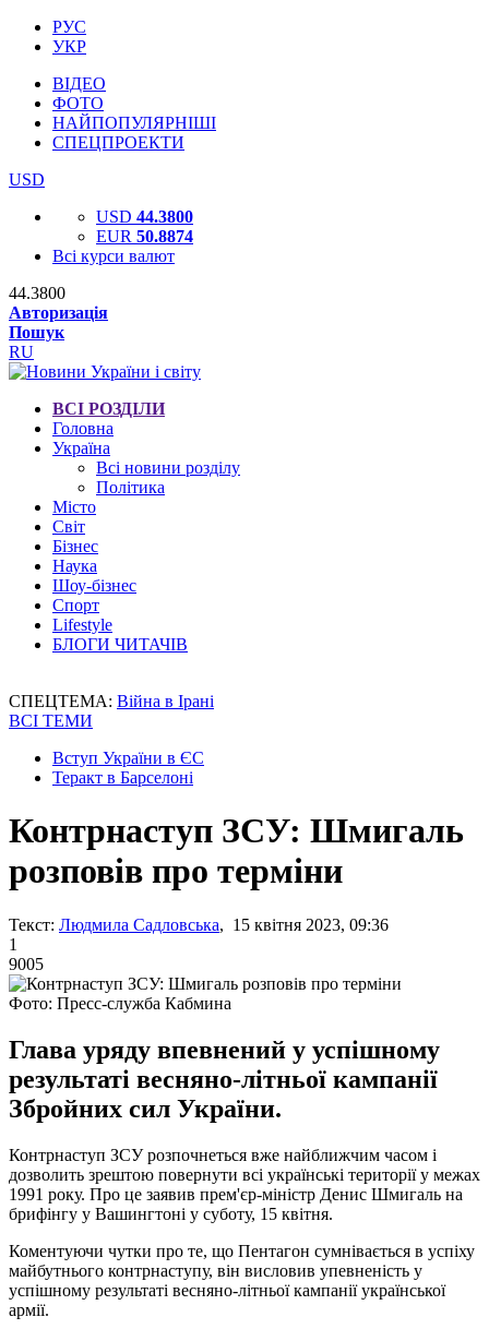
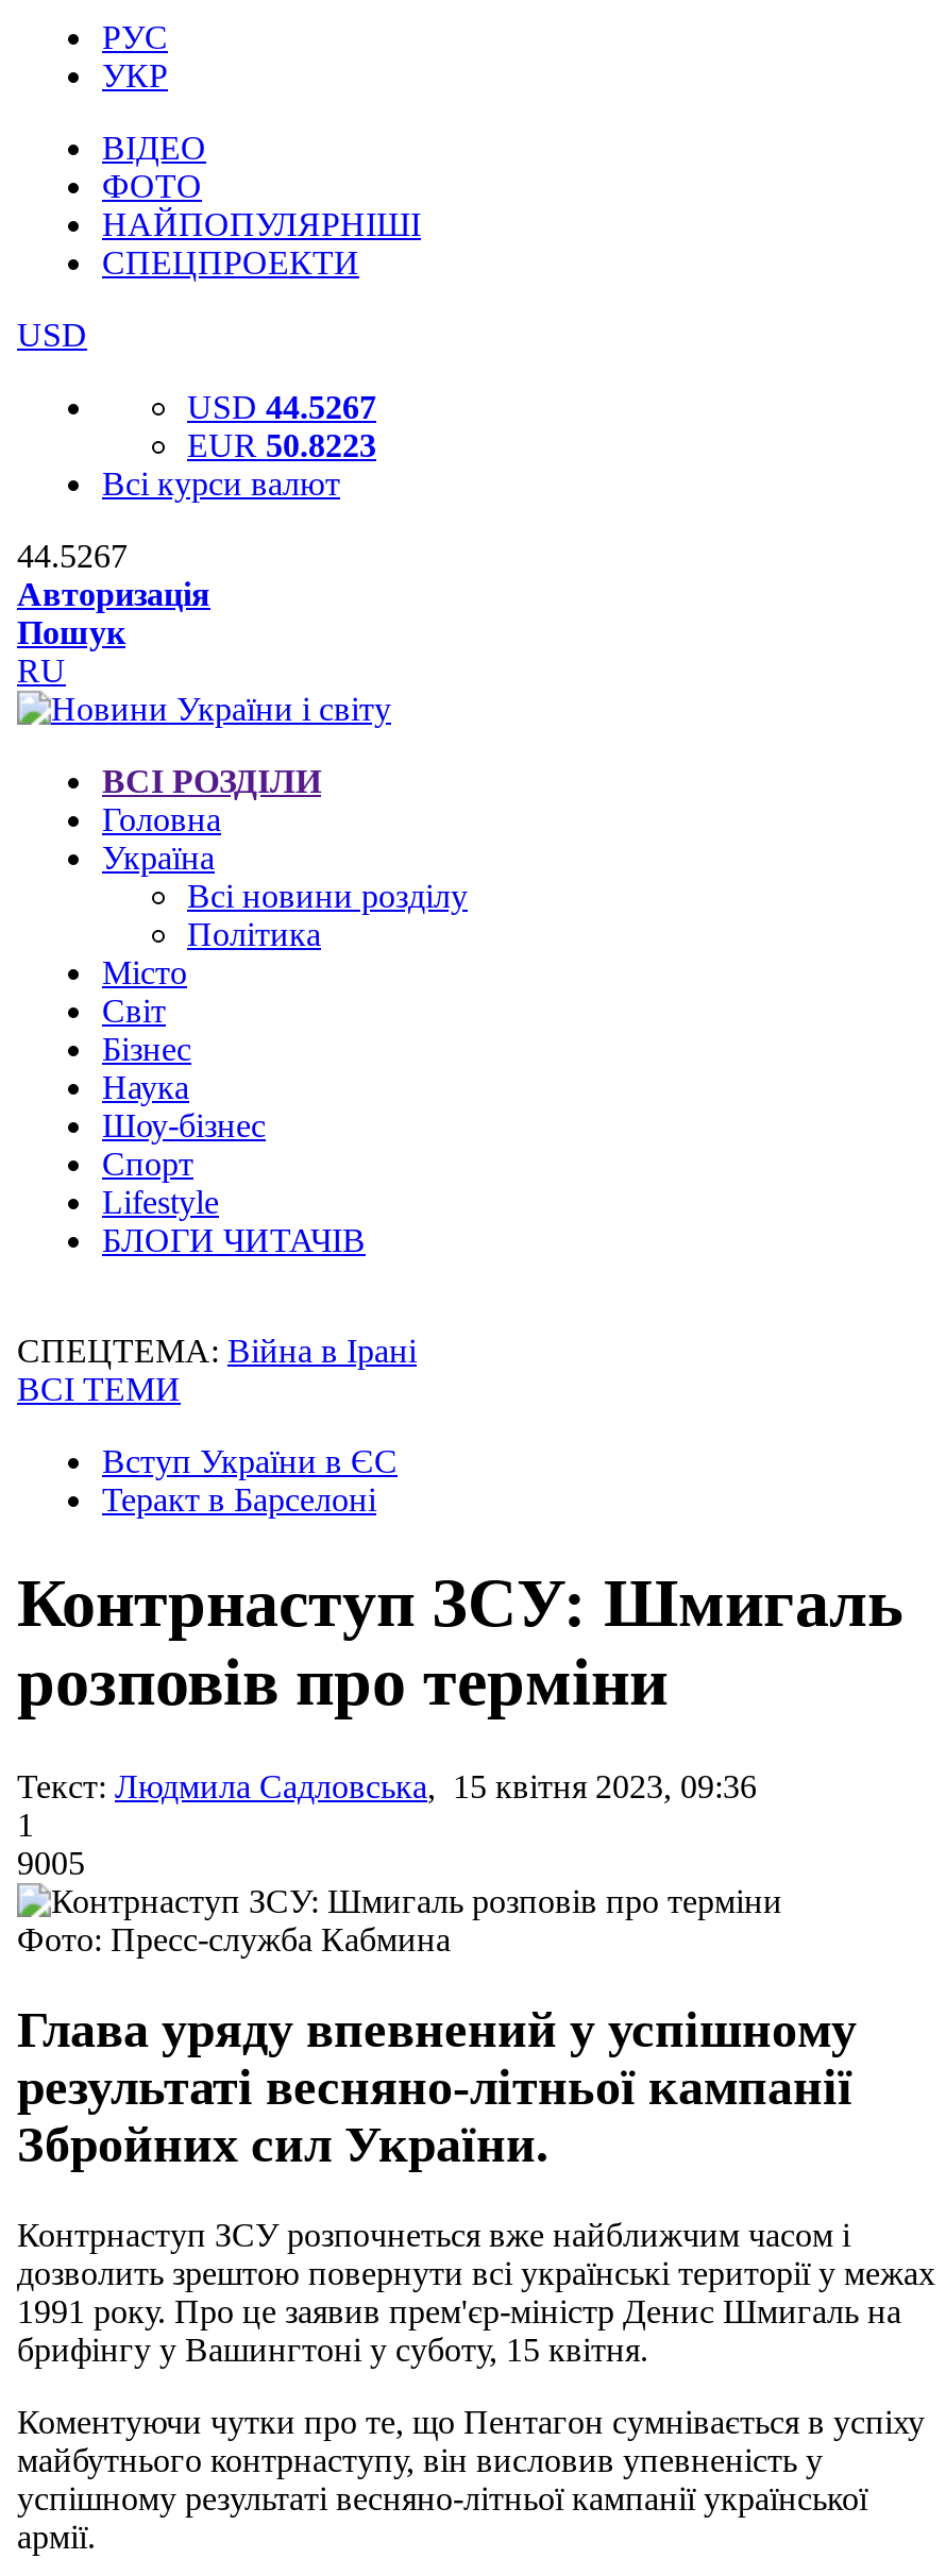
[96,207,193,226] USD 44.3800 -> [187,389,376,425] USD 44.5267
[96,227,193,246] EUR 50.8874 -> [187,427,376,463] EUR 50.8223
[9,284,65,302] 44.3800 -> [17,538,128,574] 44.5267

